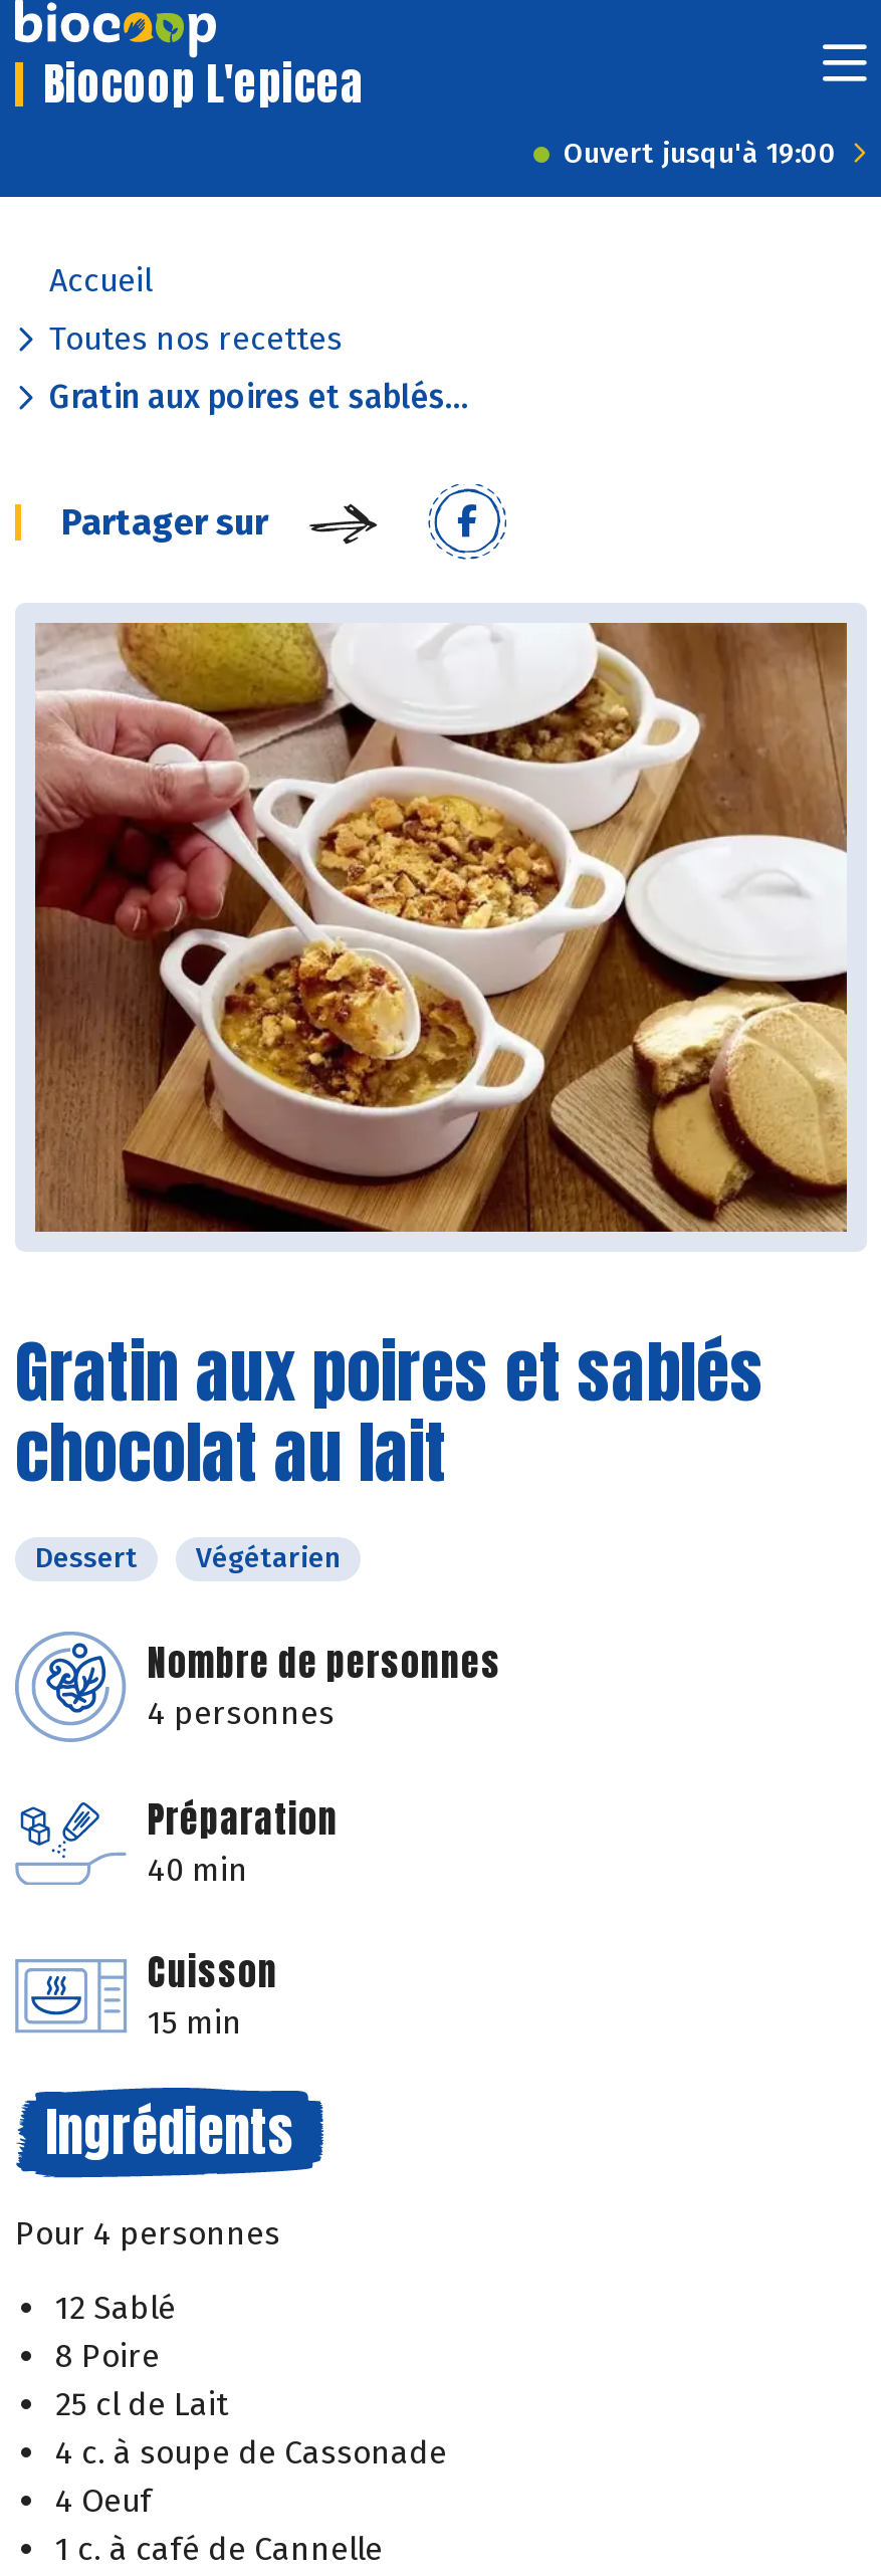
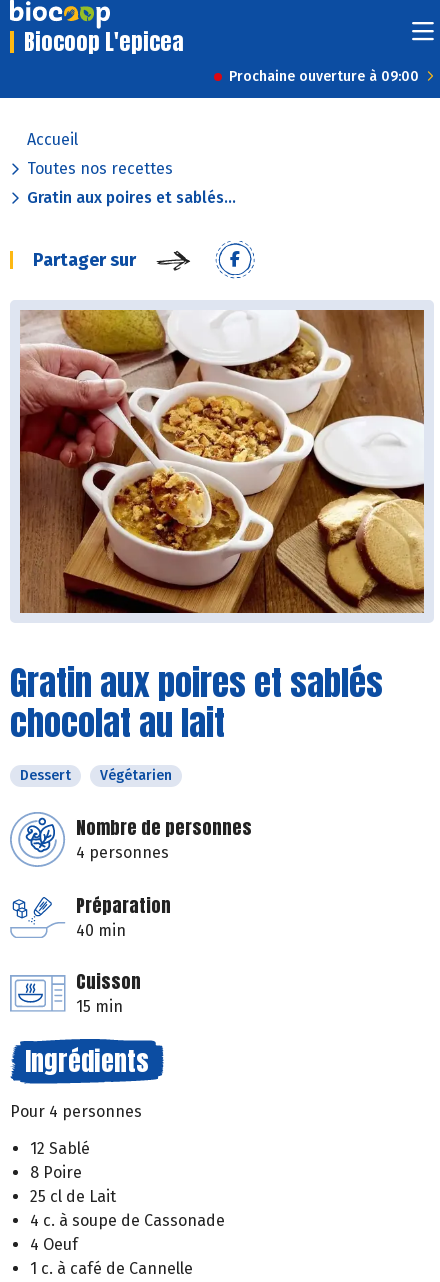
[564,137,837,171] Ouvert jusqu'à 19:00 -> [229,68,419,85] Prochaine ouverture à 09:00

